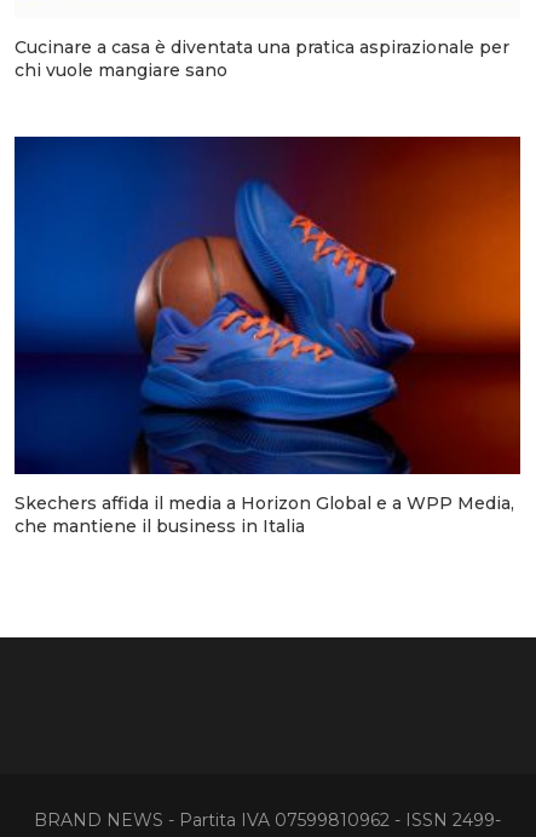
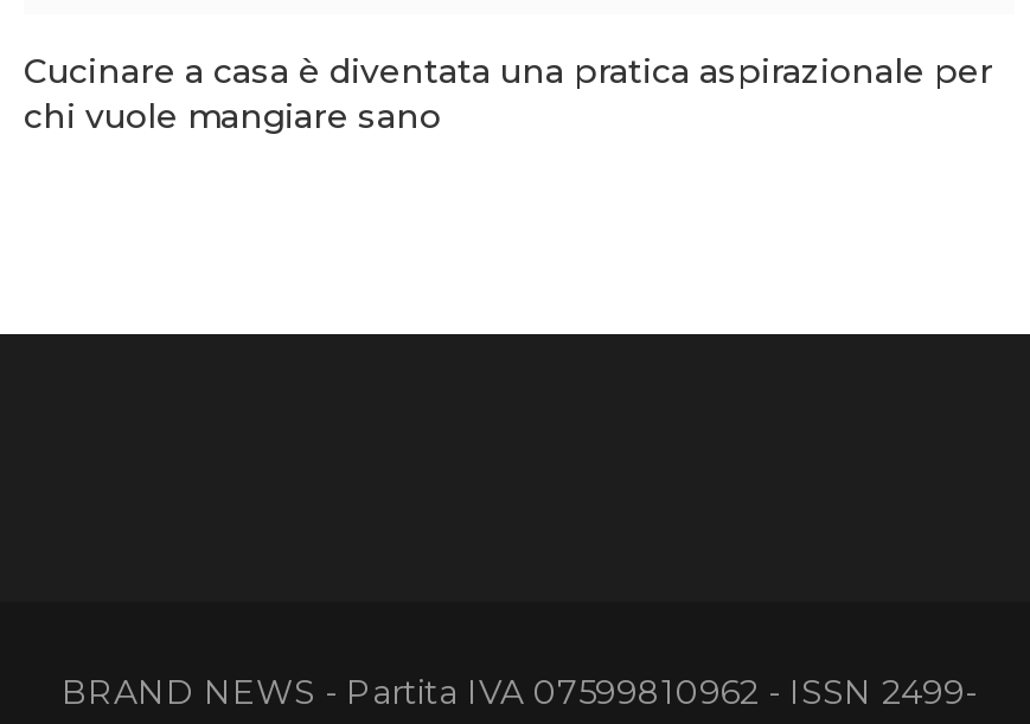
[13,135,521,537] [image] | Skechers affida il media a Horizon Global e a WPP Media, | che mantiene il business in Italia -> none

